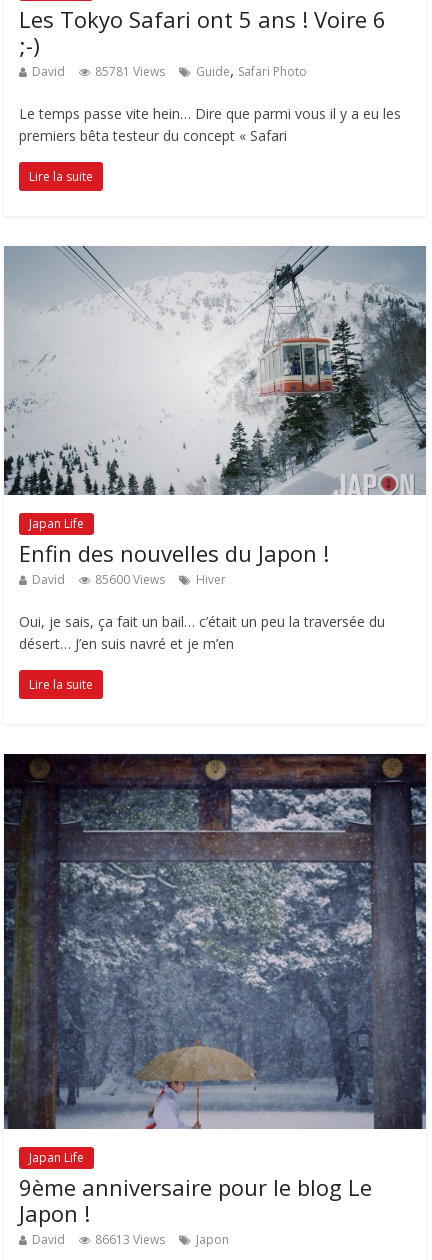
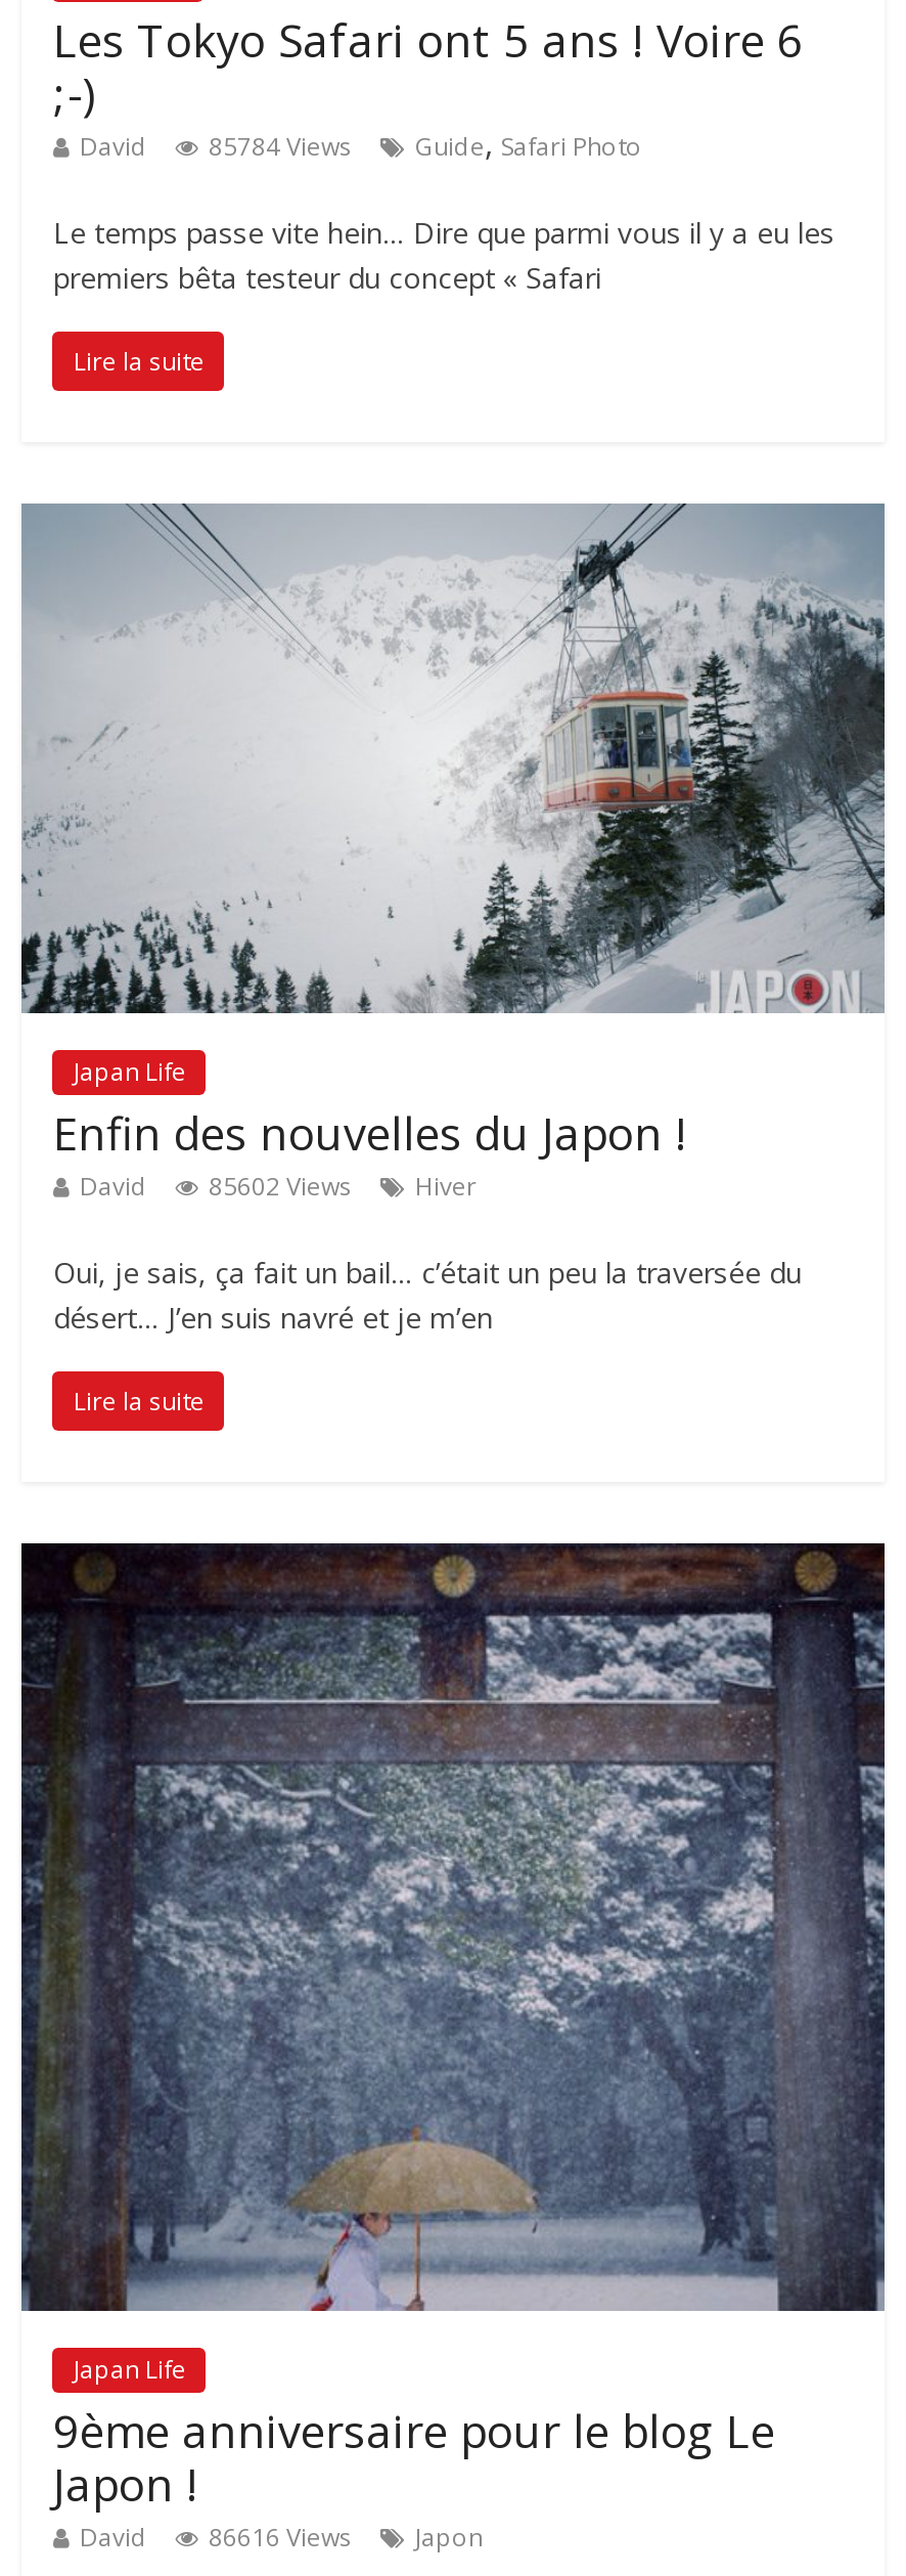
[32,59,307,81] David 85781 Views Guide, Safari Photo -> [80,120,642,165] David 85784 Views Guide, Safari Photo
[32,571,226,588] David 85600 Views Hiver -> [80,1169,476,1204] David 85602 Views Hiver
[32,1231,229,1248] David 86613 Views Japon -> [80,2520,482,2555] David 86616 Views Japon

